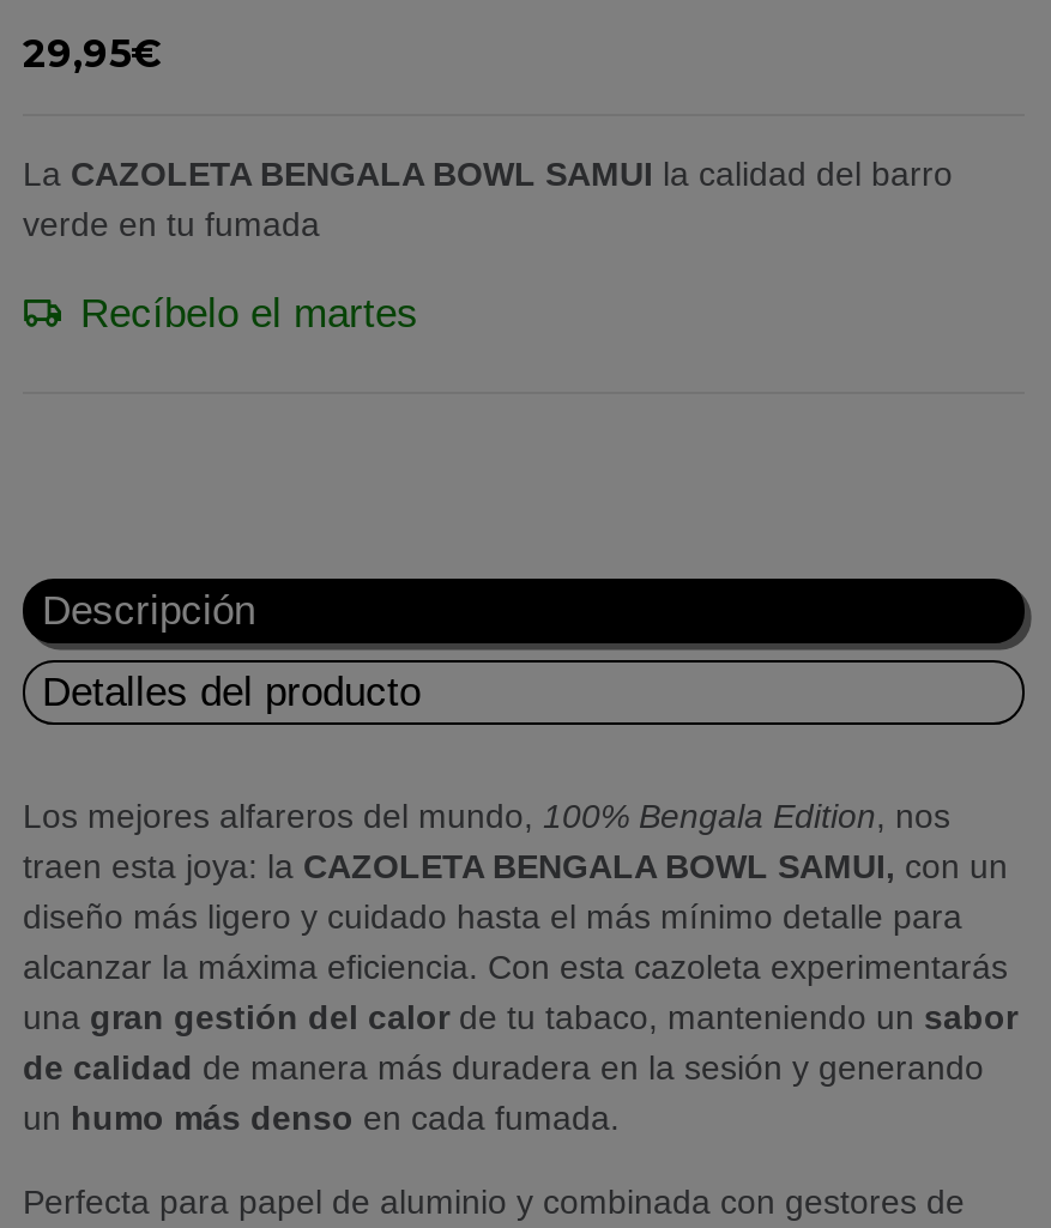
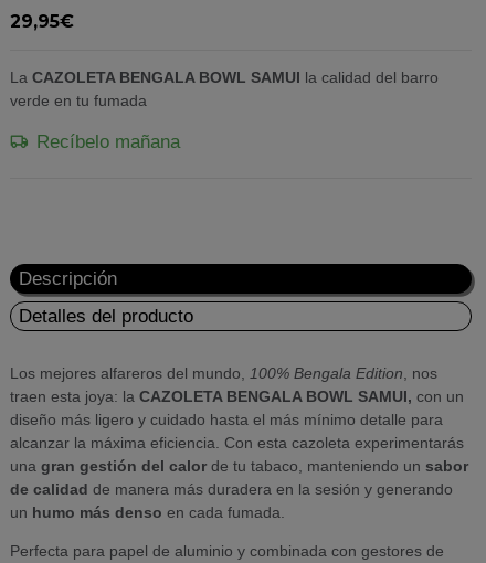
[80,291,418,337] Recíbelo el martes -> [36,131,180,152] Recíbelo mañana

